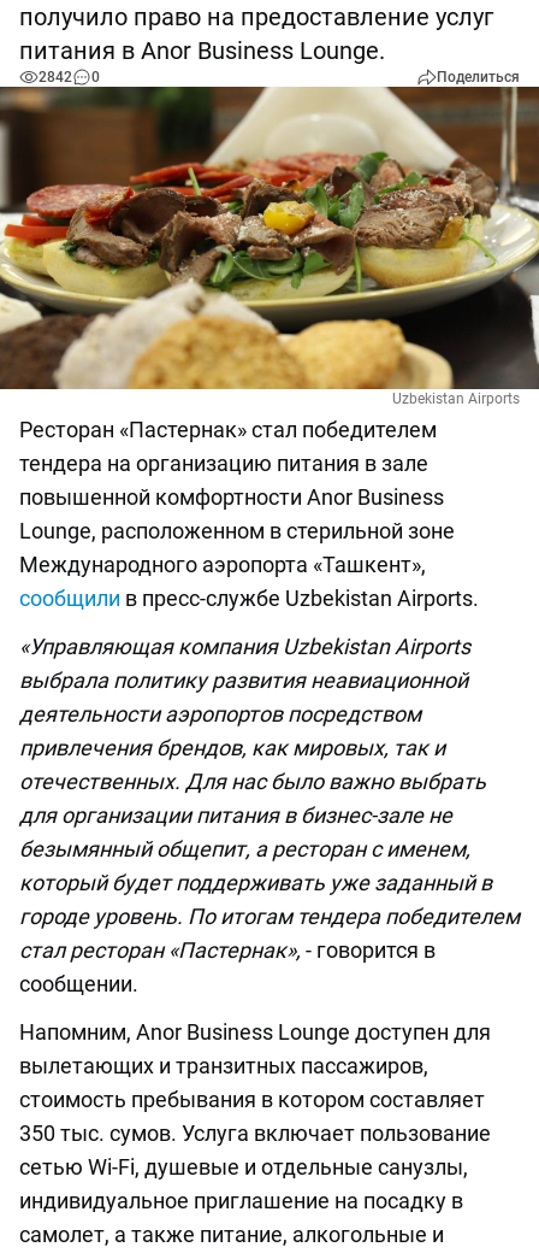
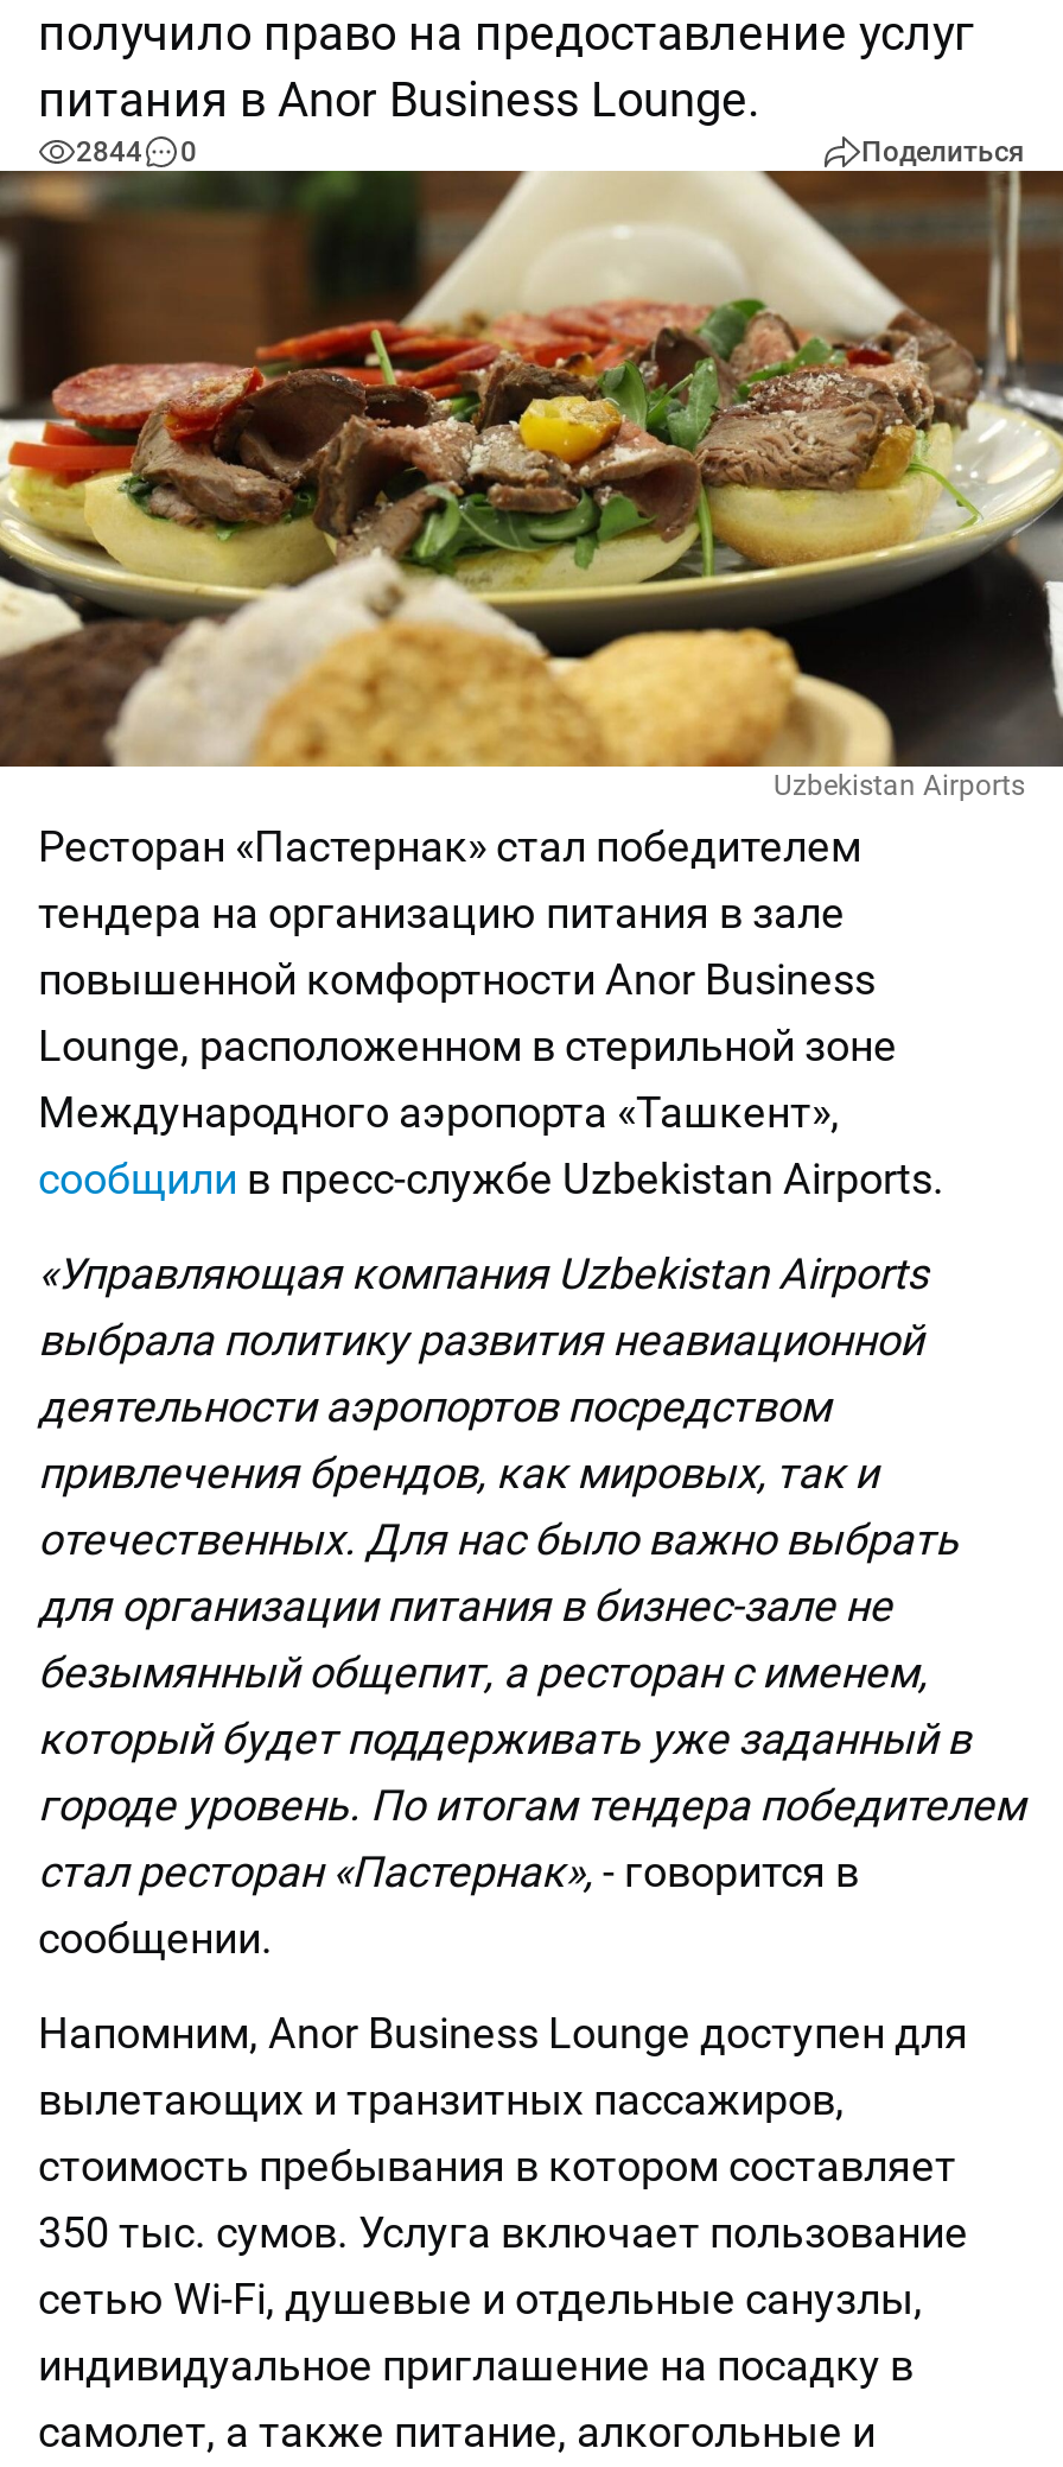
[38,69,100,86] 2842 0 -> [76,135,197,169] 2844 0

